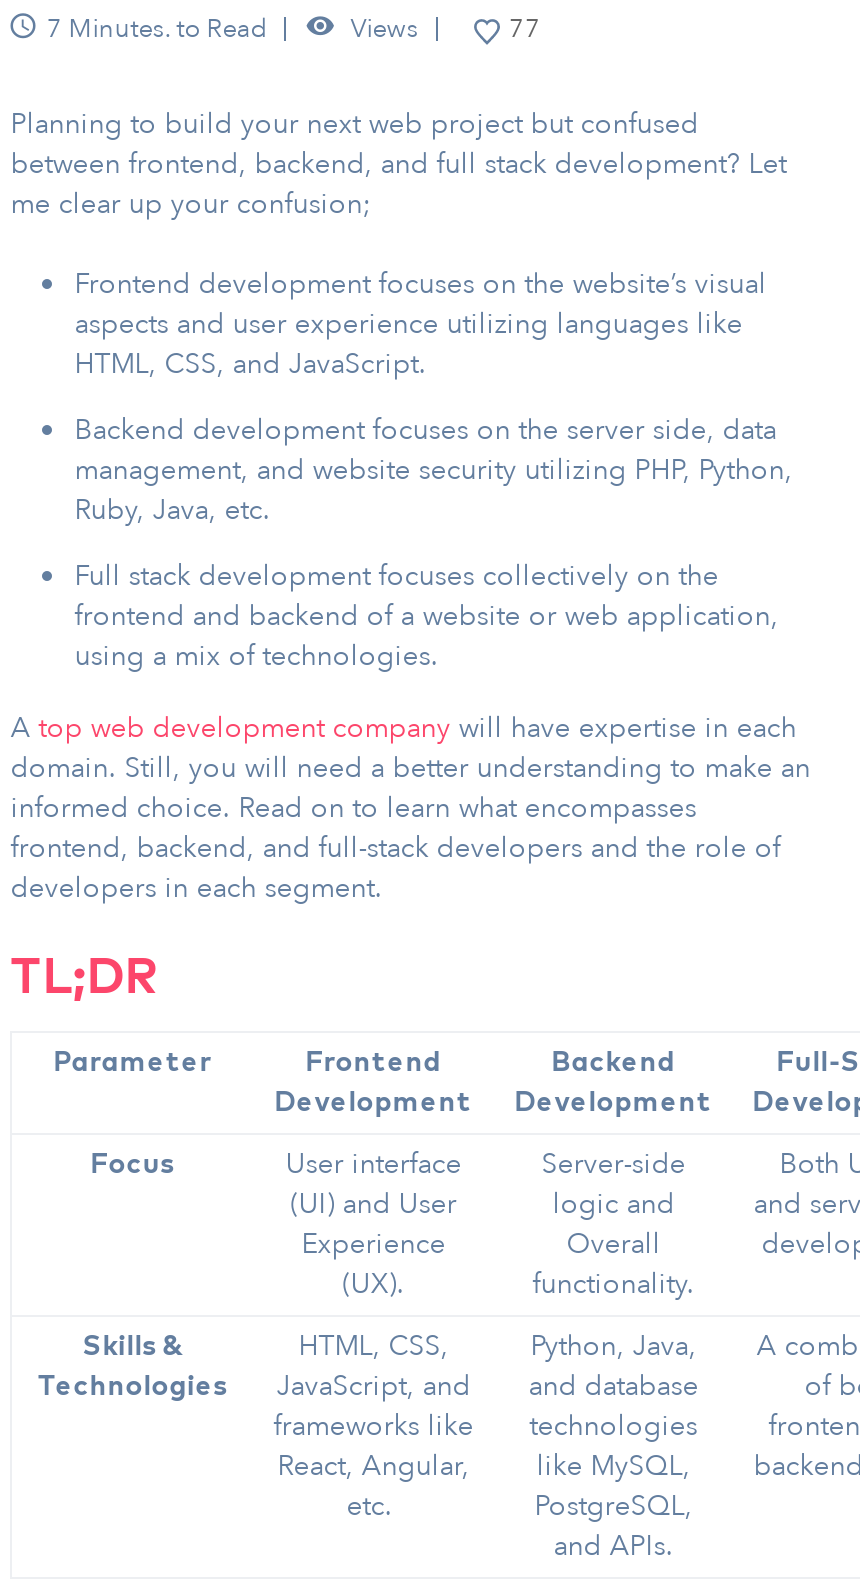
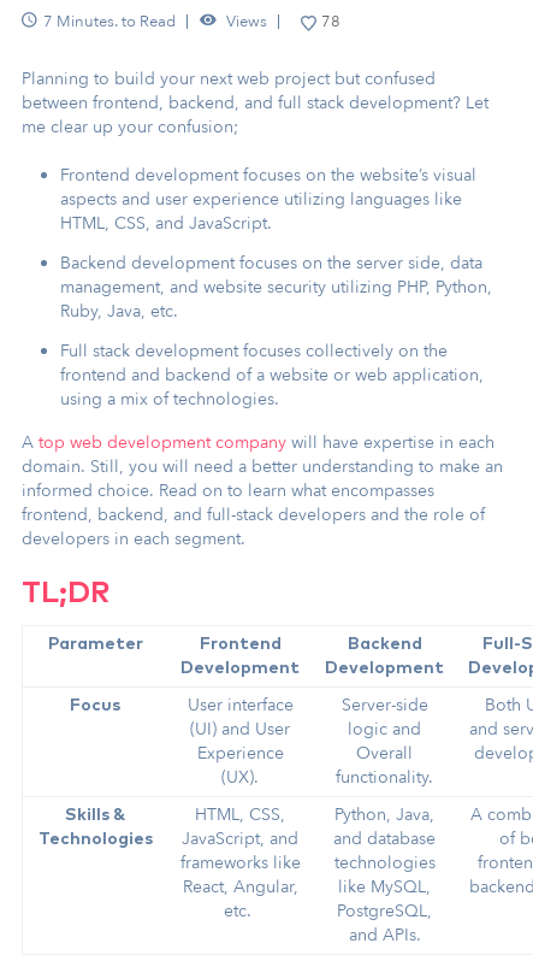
[509,11,541,47] 77 -> [322,11,341,33] 78

